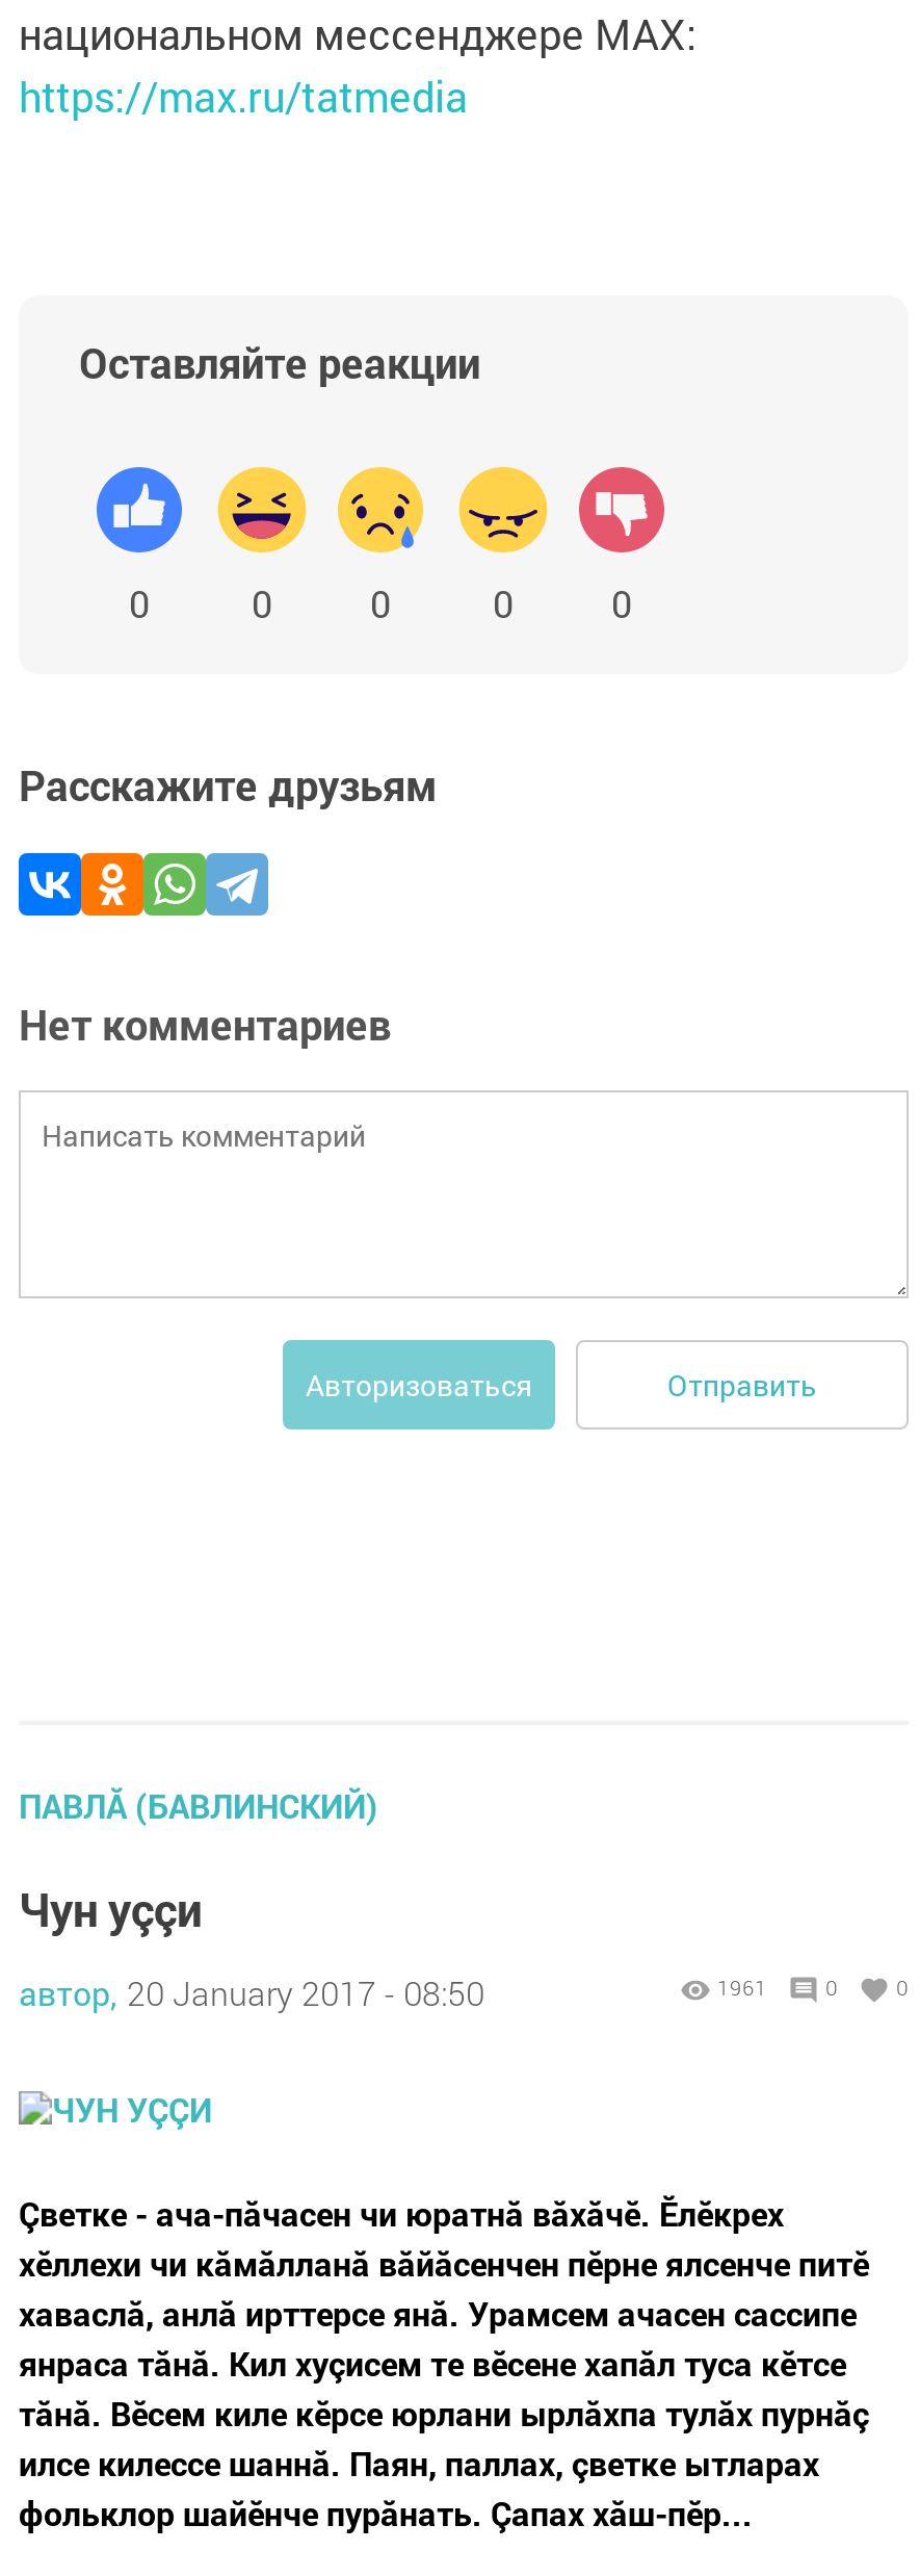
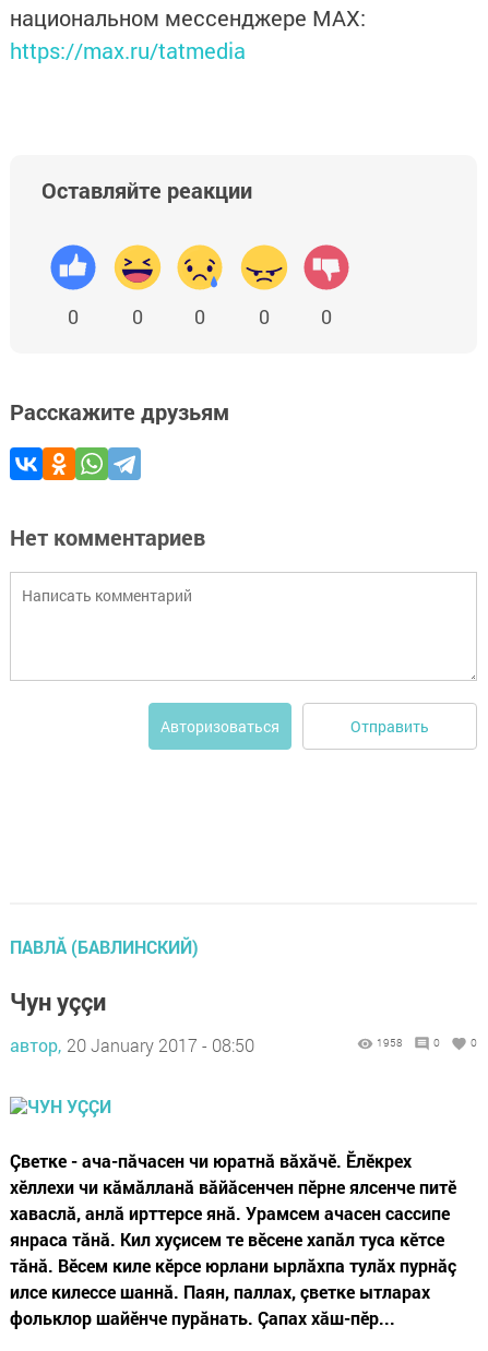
[717,1975,767,2002] 1961 -> [377,1036,403,1050] 1958

